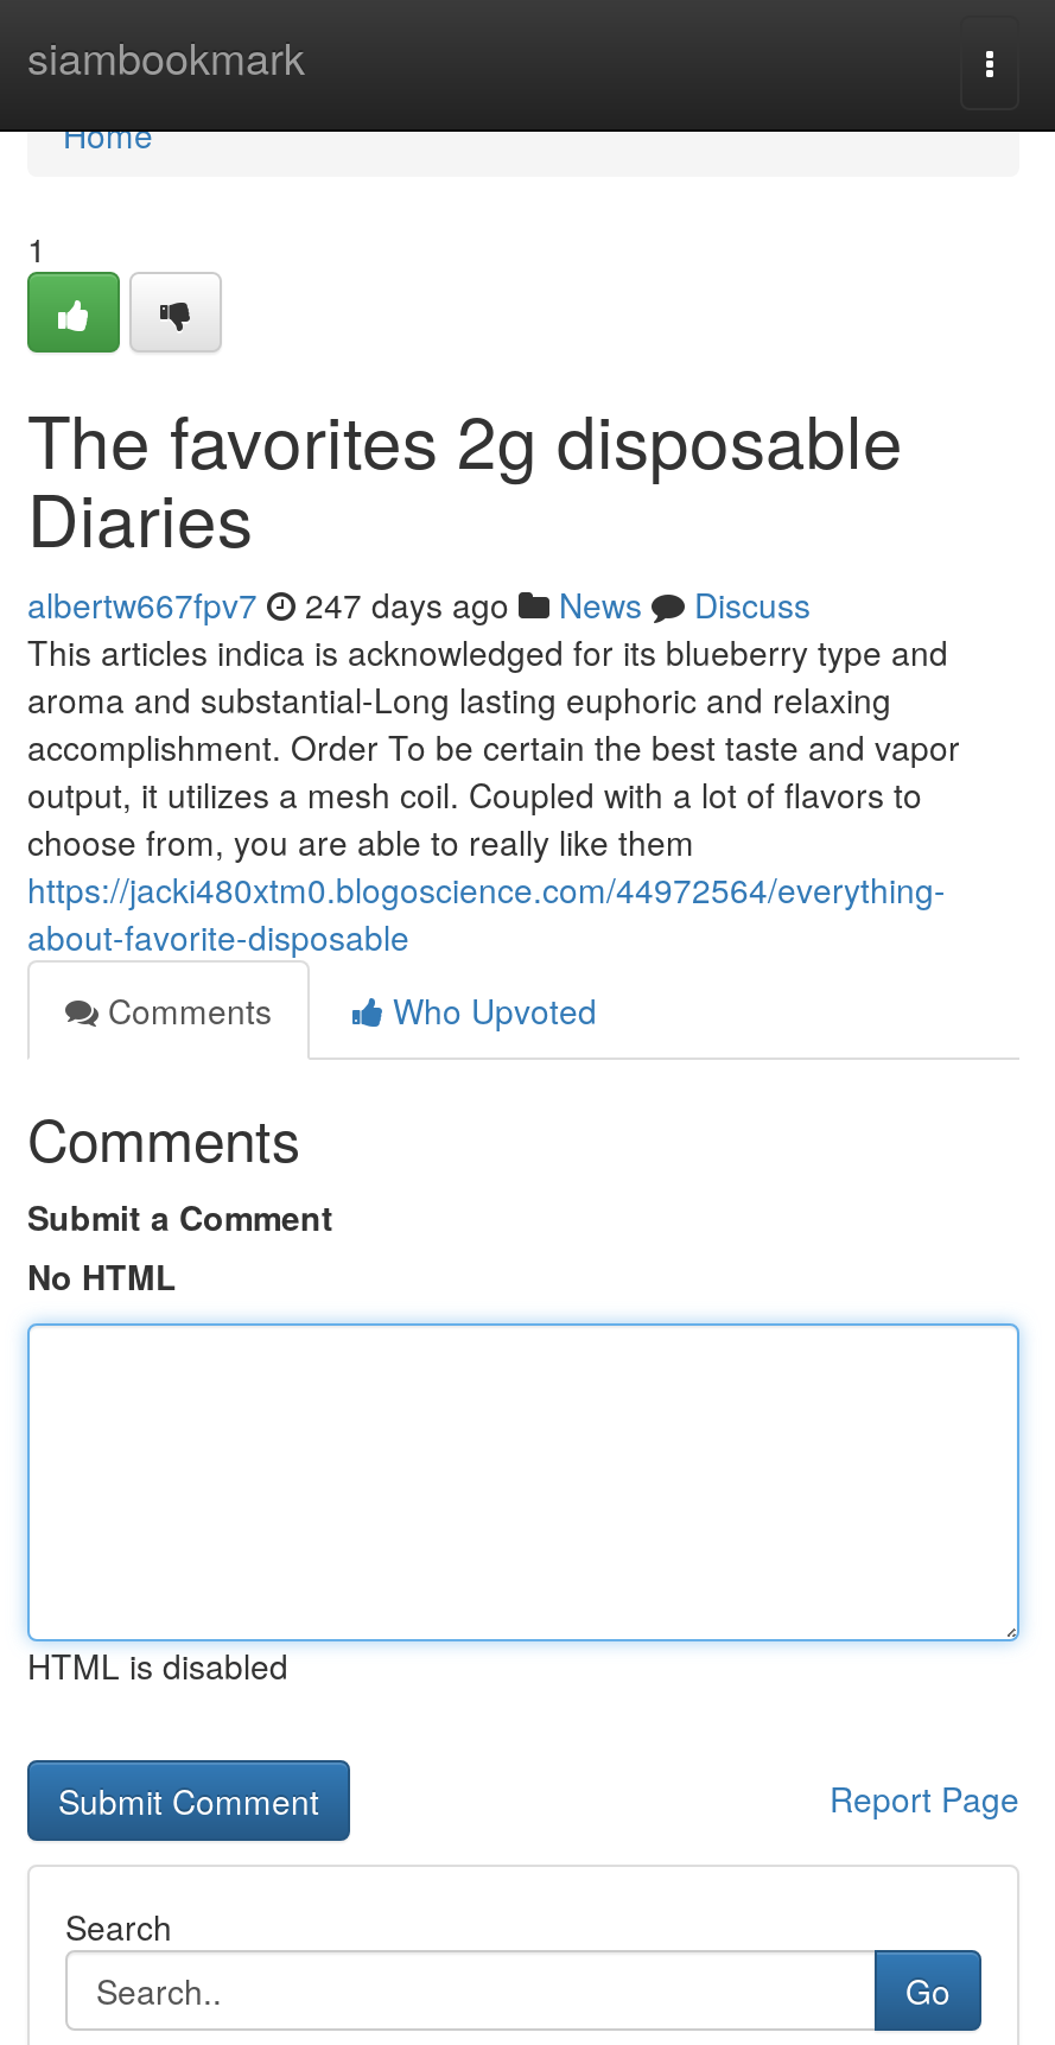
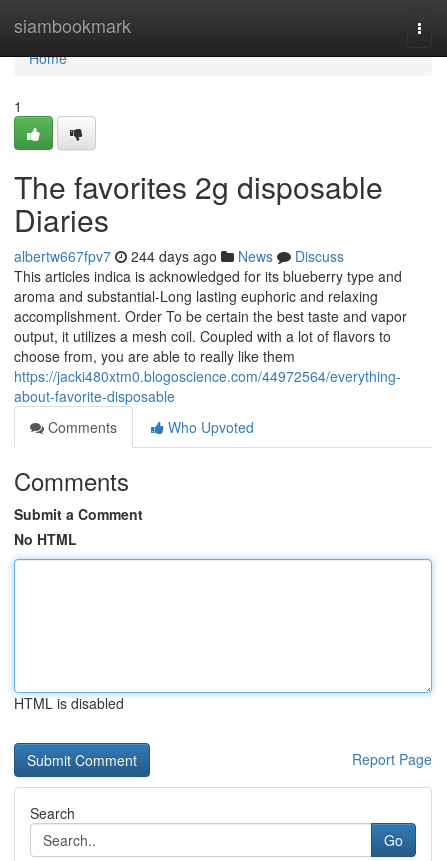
[27,580,811,628] albertw667fpv7 247 days ago News Discuss -> [14,246,344,266] albertw667fpv7 244 days ago News Discuss

